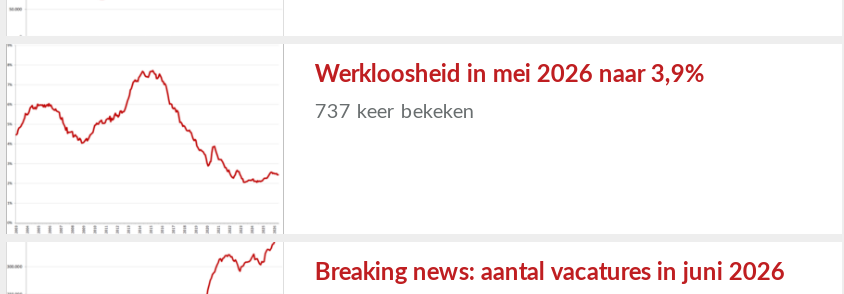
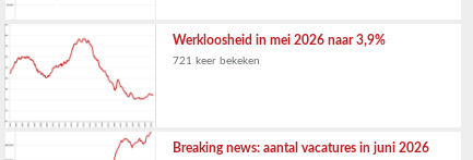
[315,102,475,122] 737 keer bekeken -> [173,56,260,66] 721 keer bekeken

